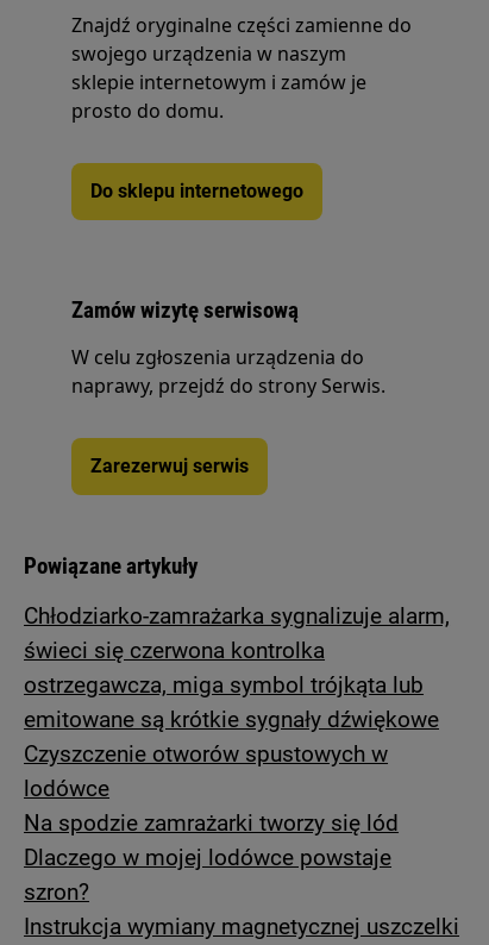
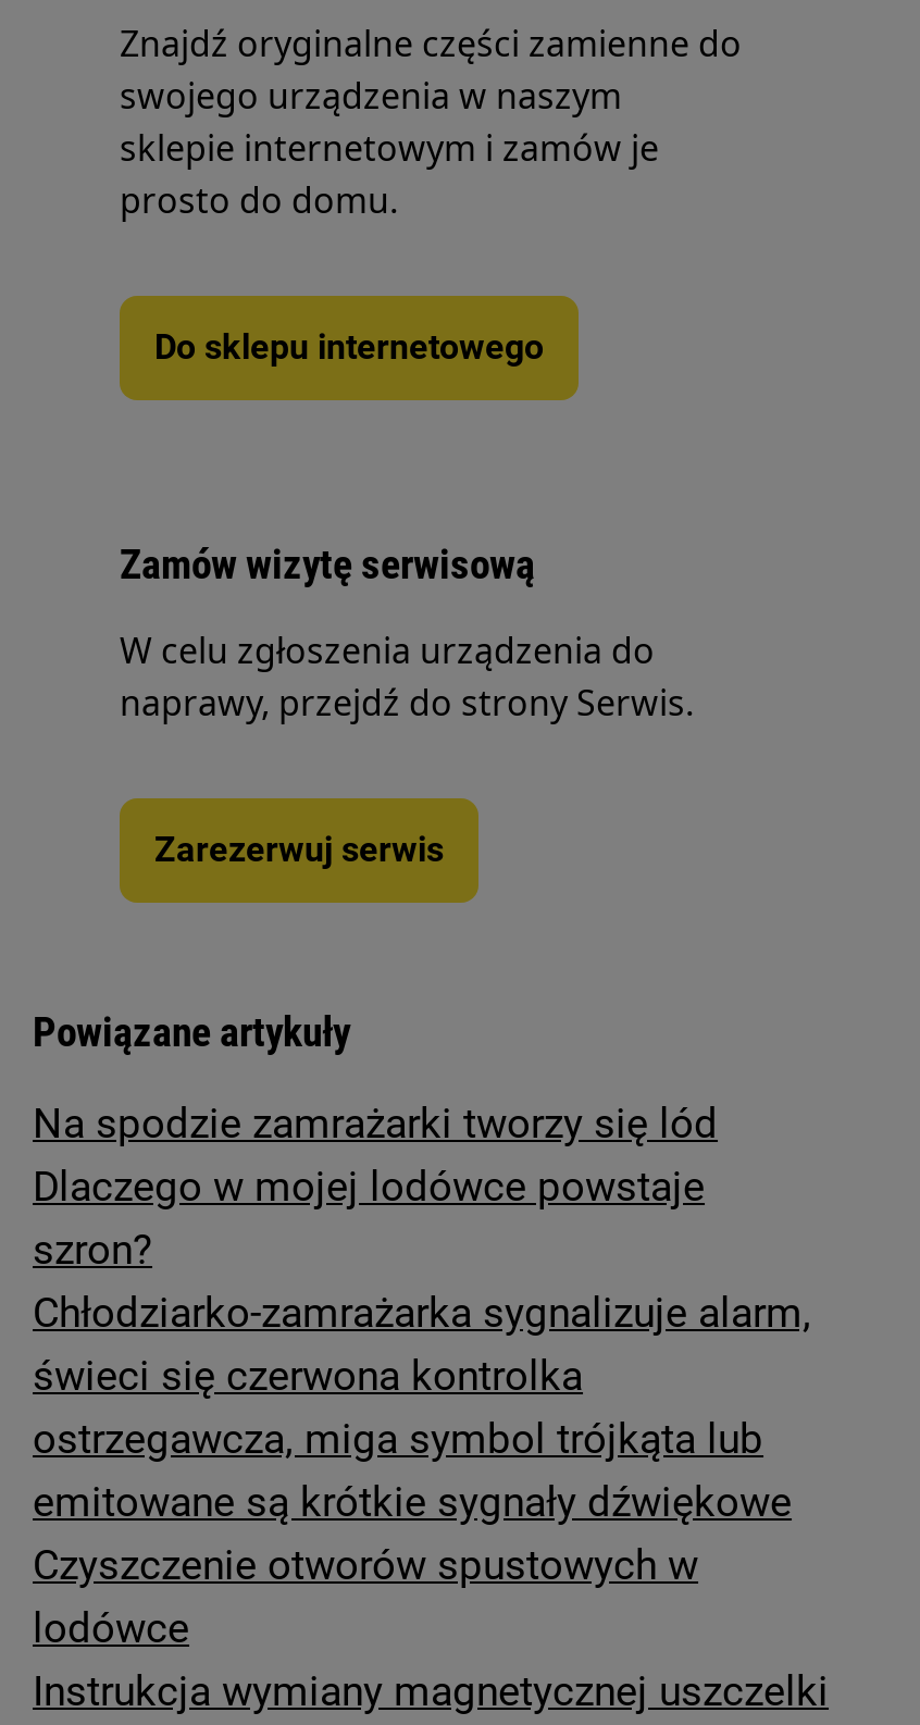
moved [24,602,450,802] -> [33,1288,811,1653]: Chłodziarko-zamrażarka sygnalizuje alarm, | świeci się czerwona kontrolka | ostrzegawcza, miga symbol trójkąta lub | emitowane są krótkie sygnały dźwiękowe | Czyszczenie otworów spustowych w | lodówce
moved [24,809,399,906] -> [33,1099,718,1275]: Na spodzie zamrażarki tworzy się lód | Dlaczego w mojej lodówce powstaje | szron?

